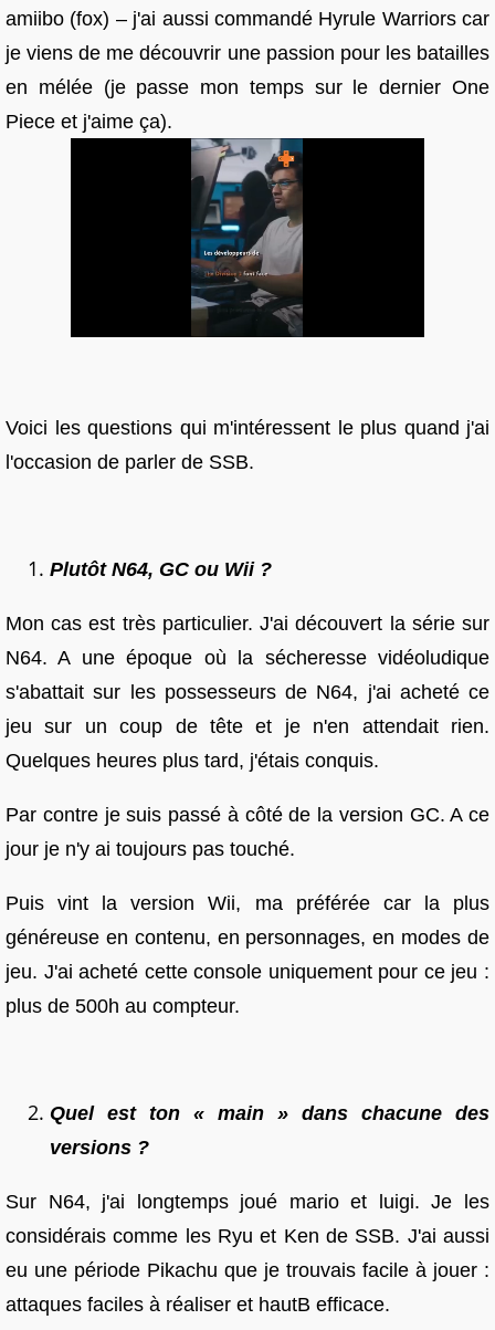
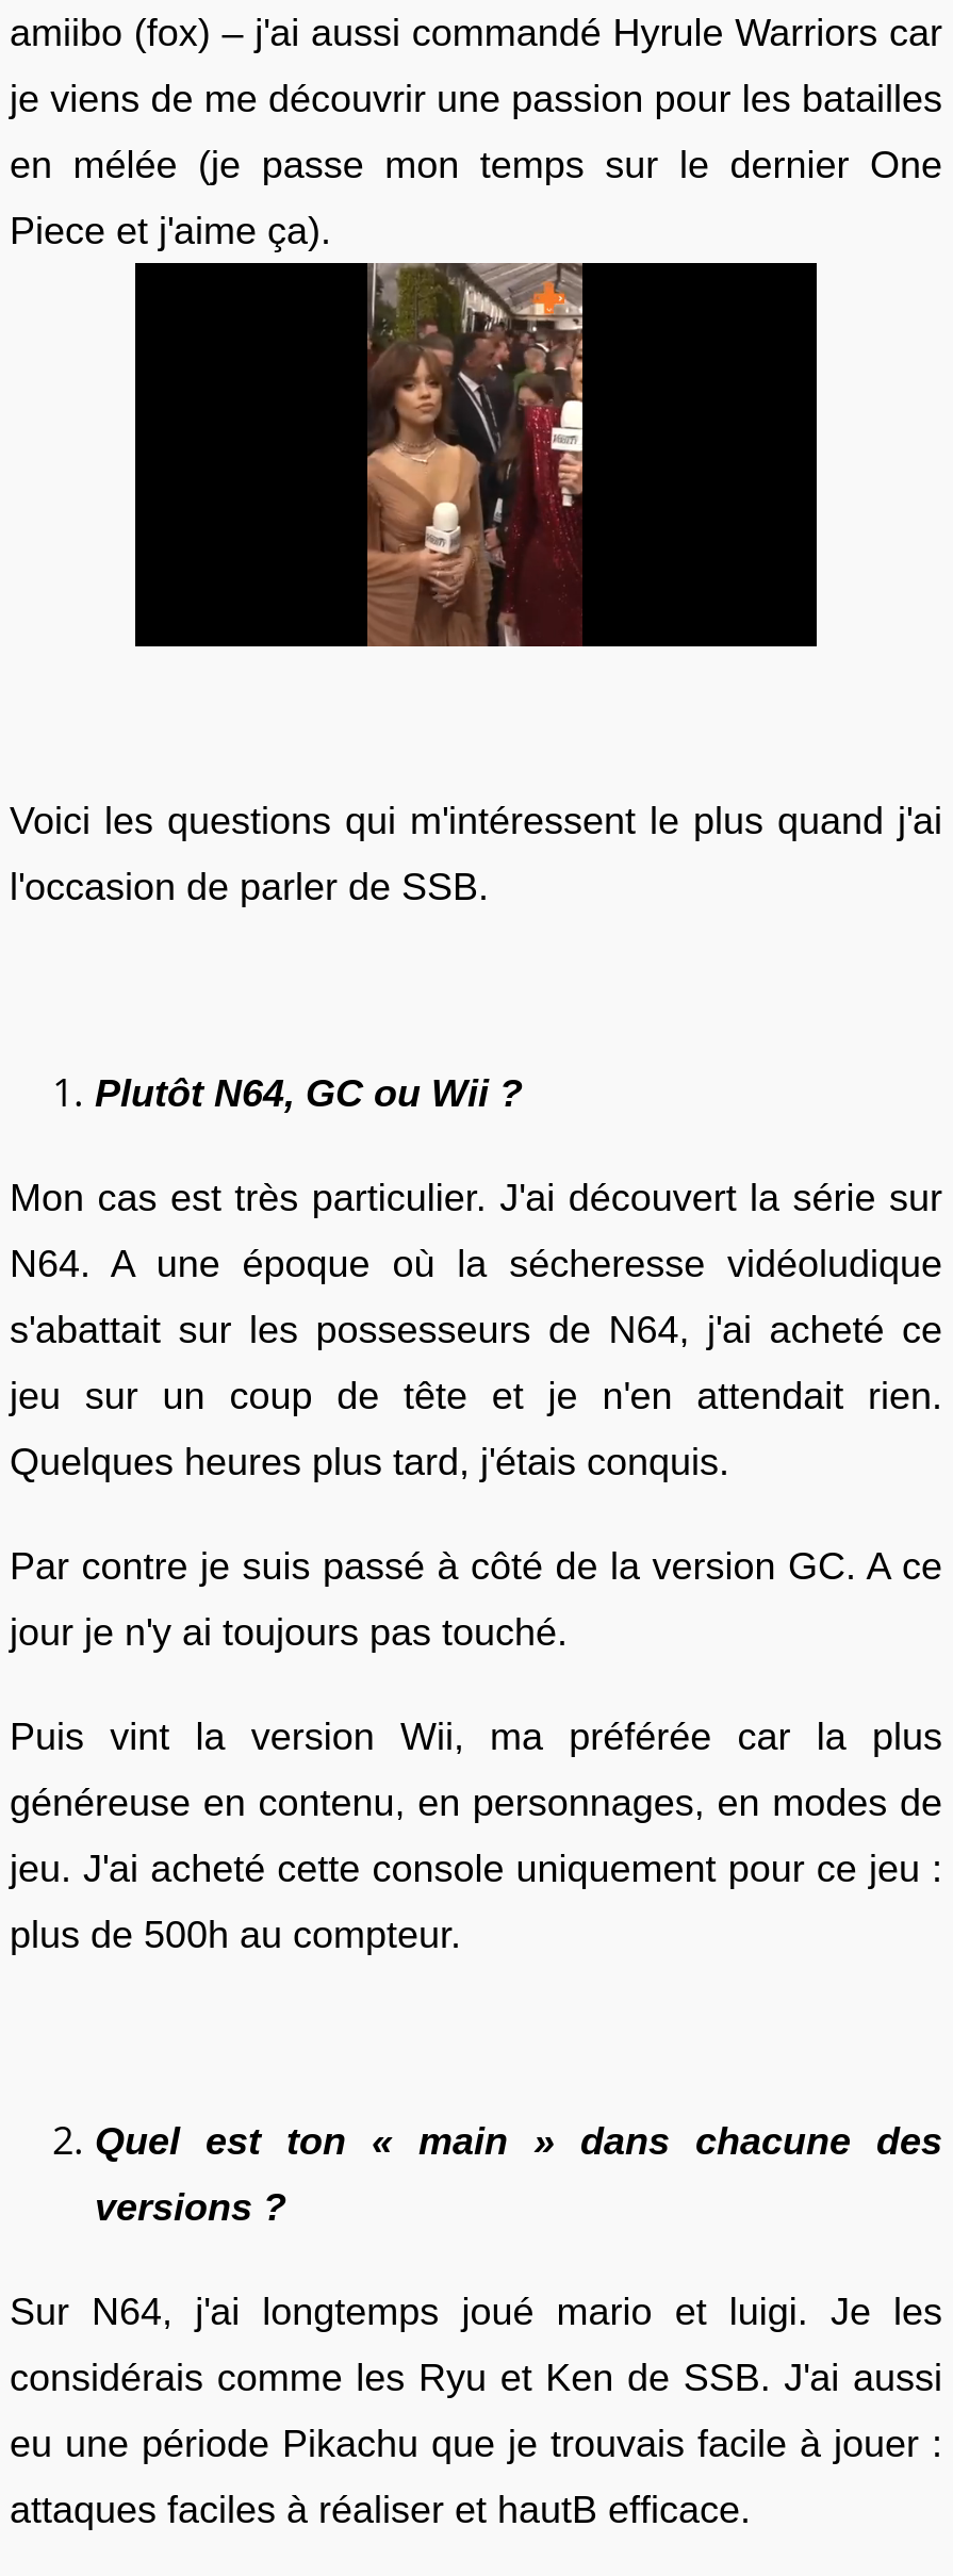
[191,137,303,338] [image] -> [365,261,585,649] [image]

